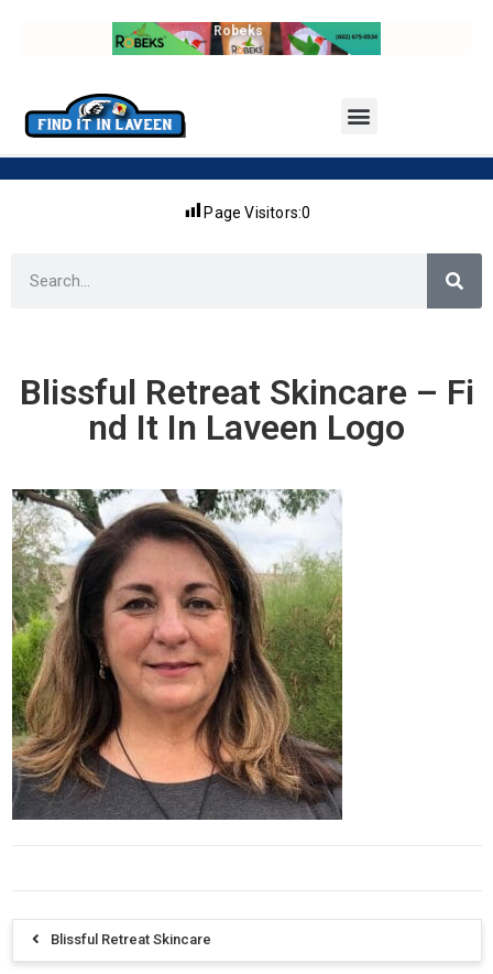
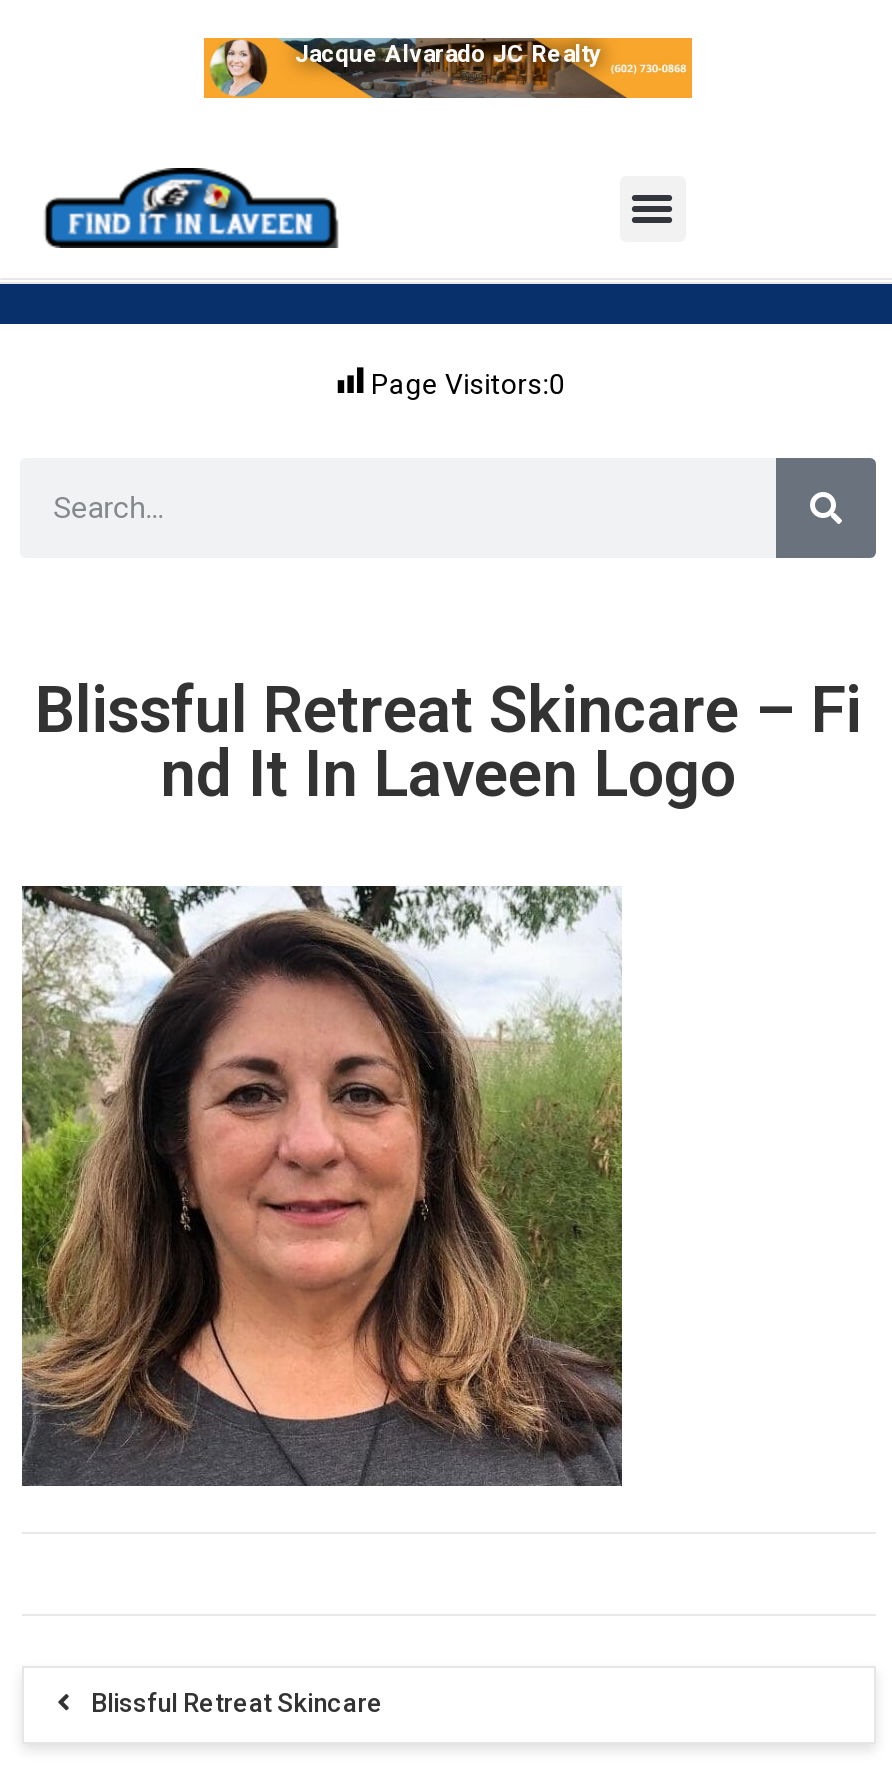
[219,23,269,38] Robeks -> [295,39,601,67] Jacque Alvarado JC Realty

